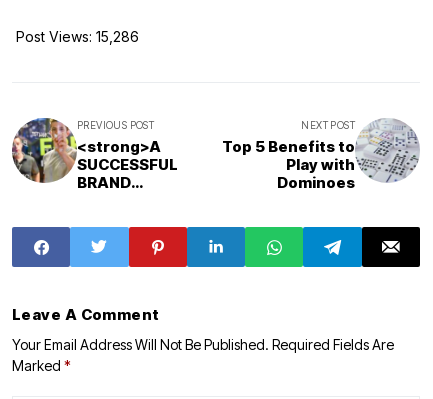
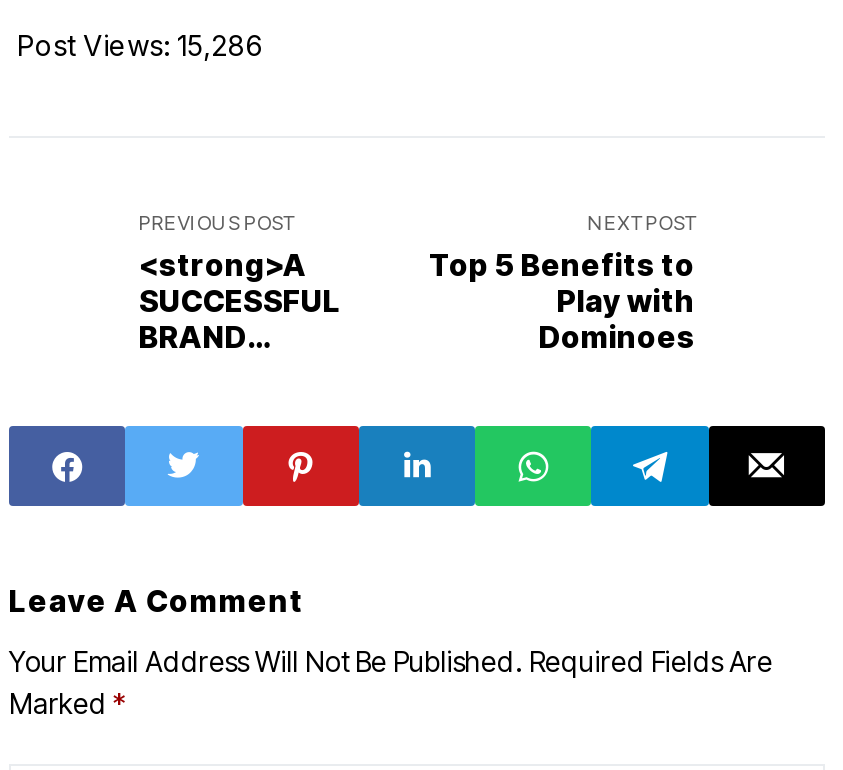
[11,117,74,184] [image] -> none
[359,118,420,183] [image] -> none

